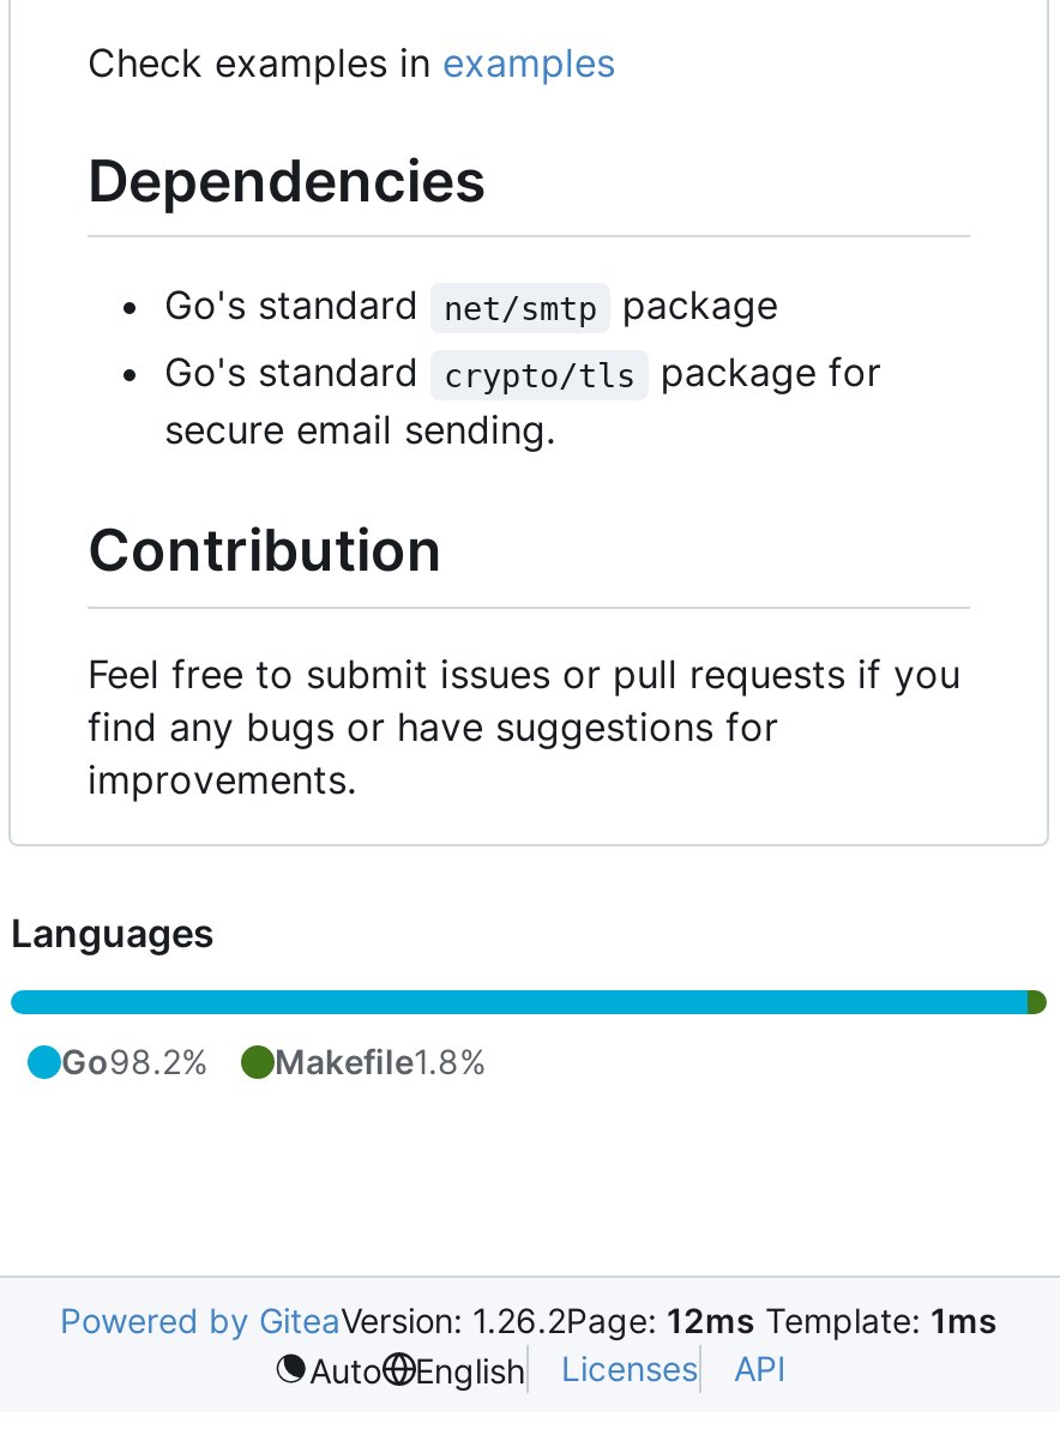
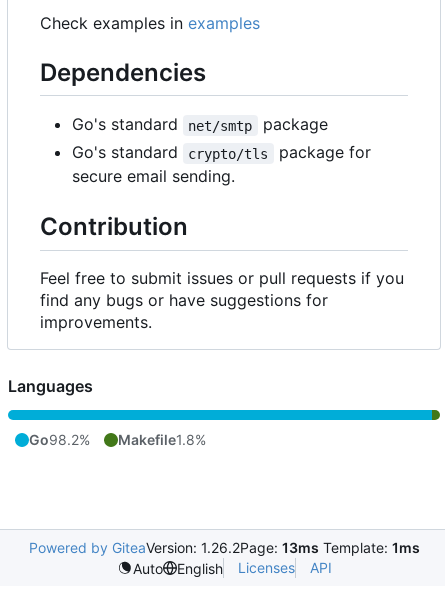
[60,1300,998,1340] Powered by GiteaVersion: 1.26.2Page: 12ms Template: 1ms -> [28,539,419,556] Powered by GiteaVersion: 1.26.2Page: 13ms Template: 1ms

